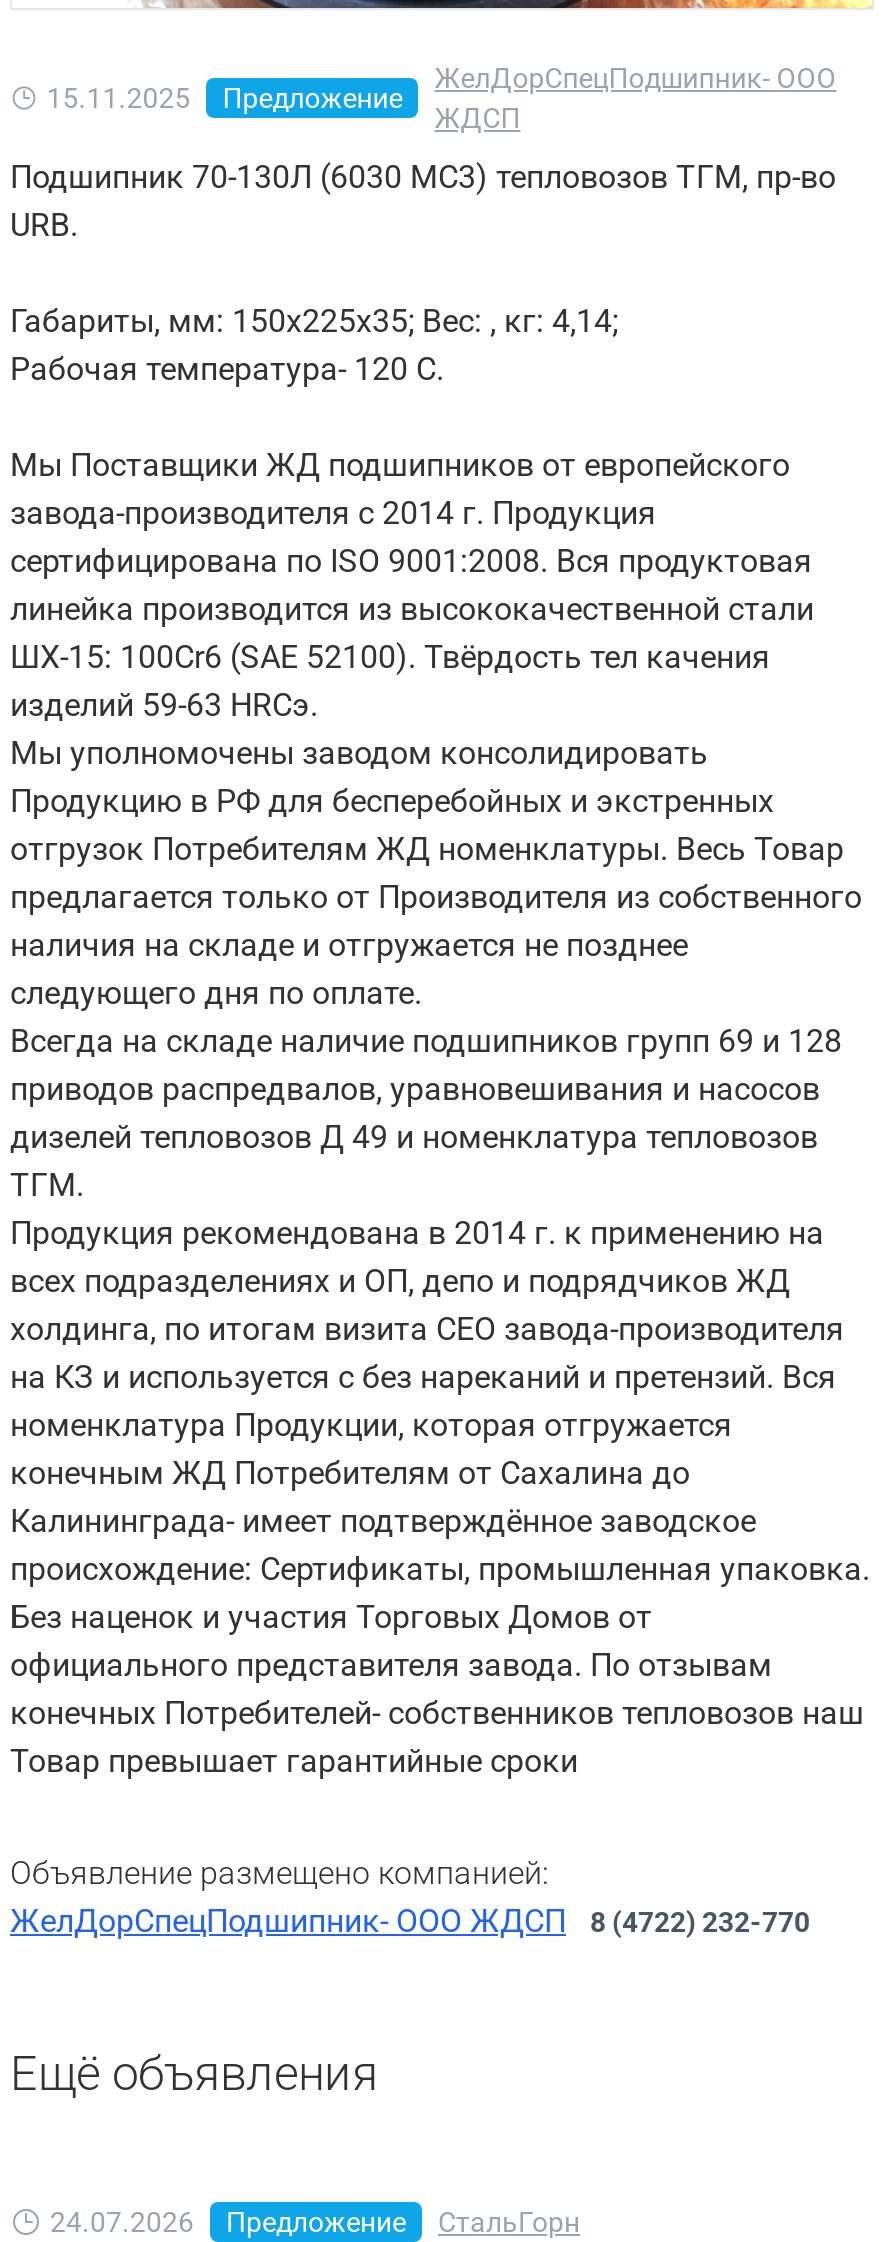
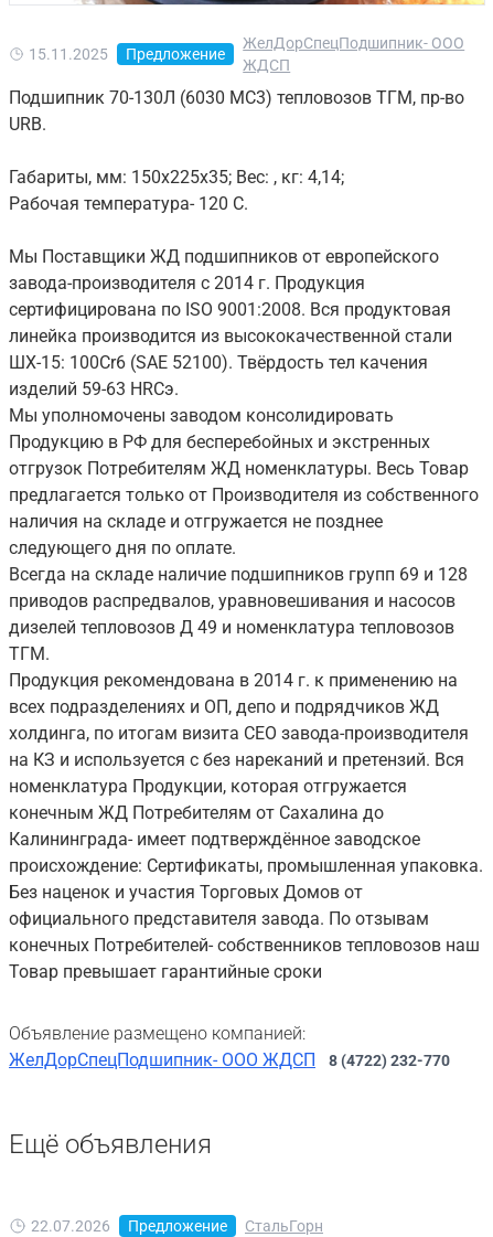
[50,2206,580,2238] 24.07.2026 Предложение СтальГорн -> [31,1217,323,1235] 22.07.2026 Предложение СтальГорн

